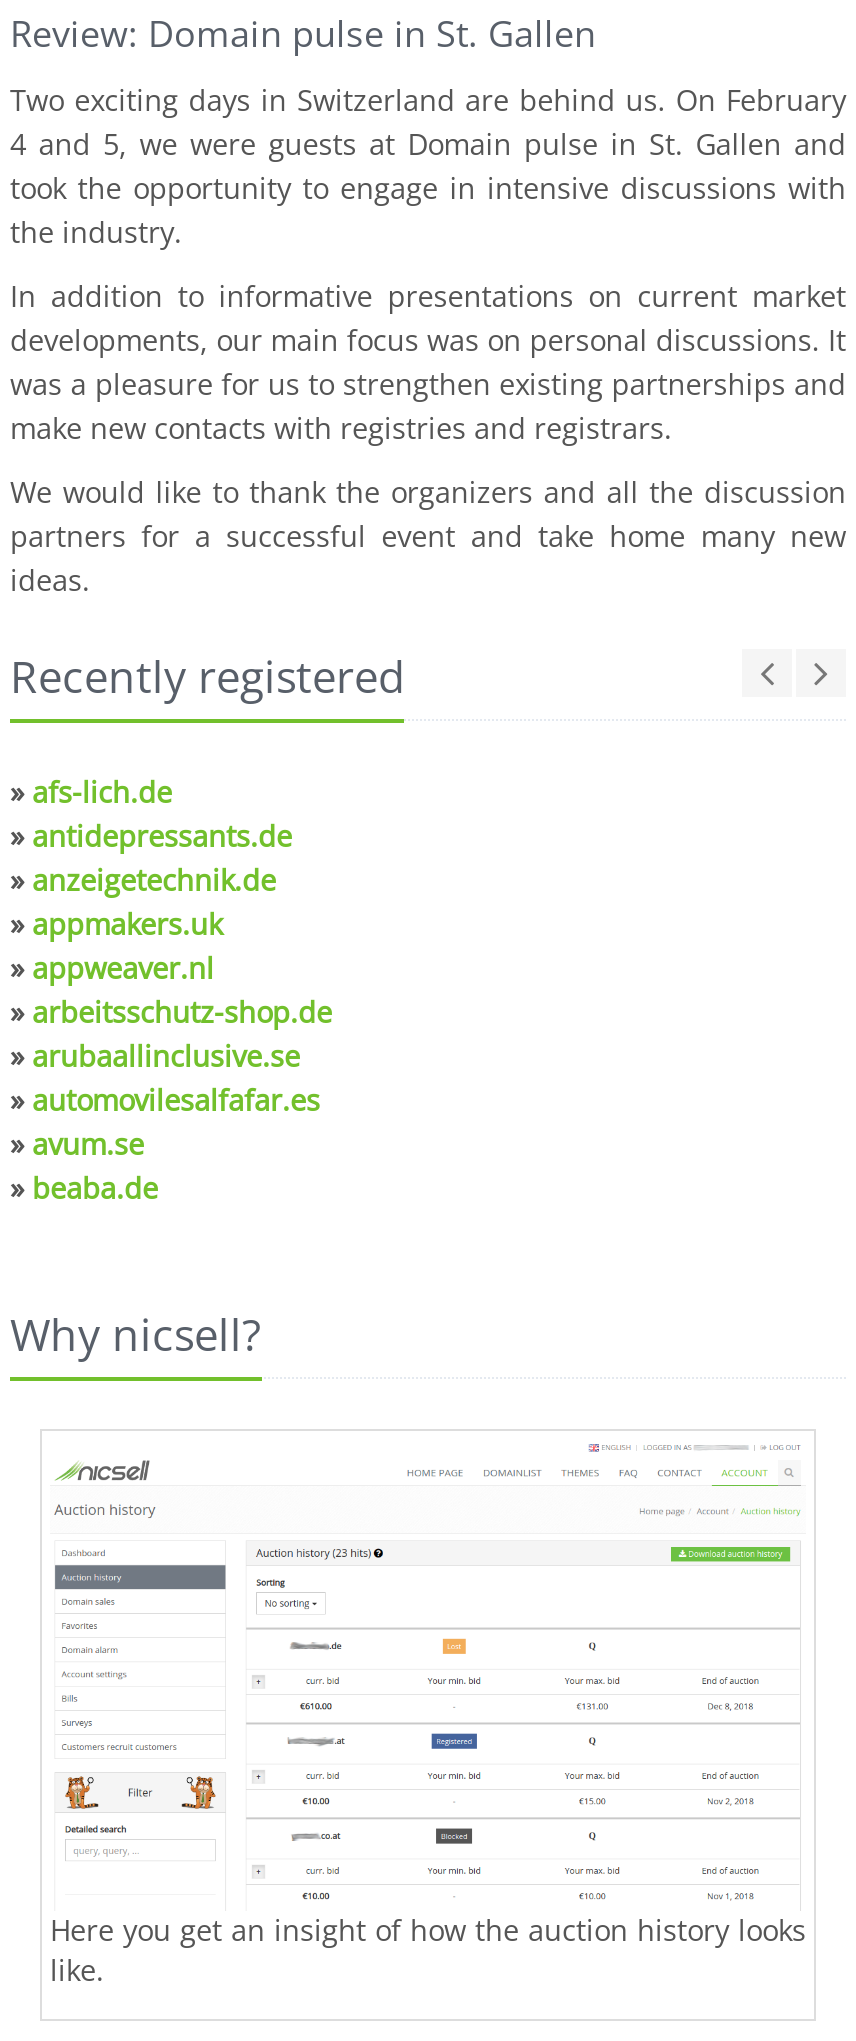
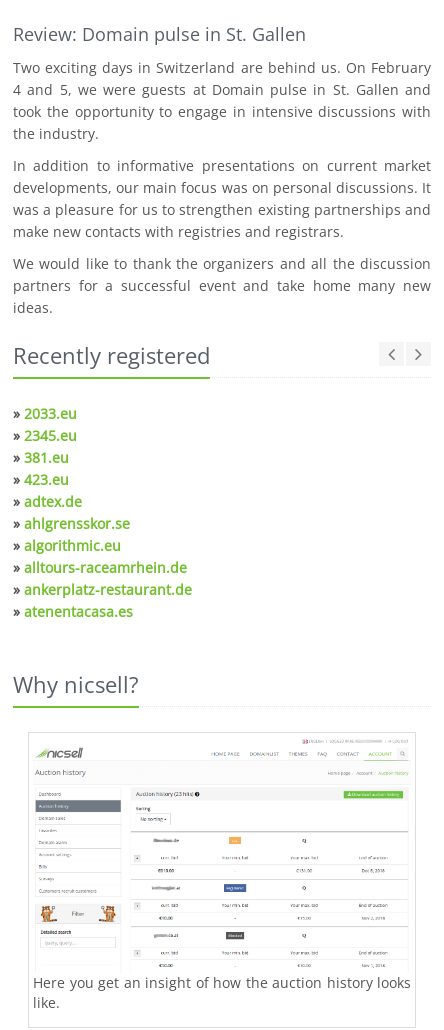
[10,773,332,1207] » afs-lich.de | » antidepressants.de | » anzeigetechnik.de | » appmakers.uk | » appweaver.nl | » arbeitsschutz-shop.de | » arubaallinclusive.se | » automovilesalfafar.es | » avum.se | » beaba.de -> [13,404,192,621] » 2033.eu | » 2345.eu | » 381.eu | » 423.eu | » adtex.de | » ahlgrensskor.se | » algorithmic.eu | » alltours-raceamrhein.de | » ankerplatz-restaurant.de | » atenentacasa.es

